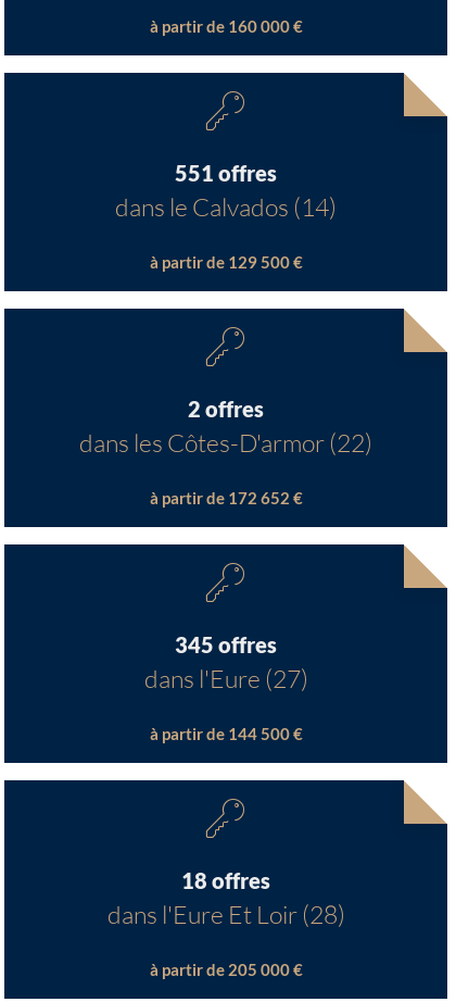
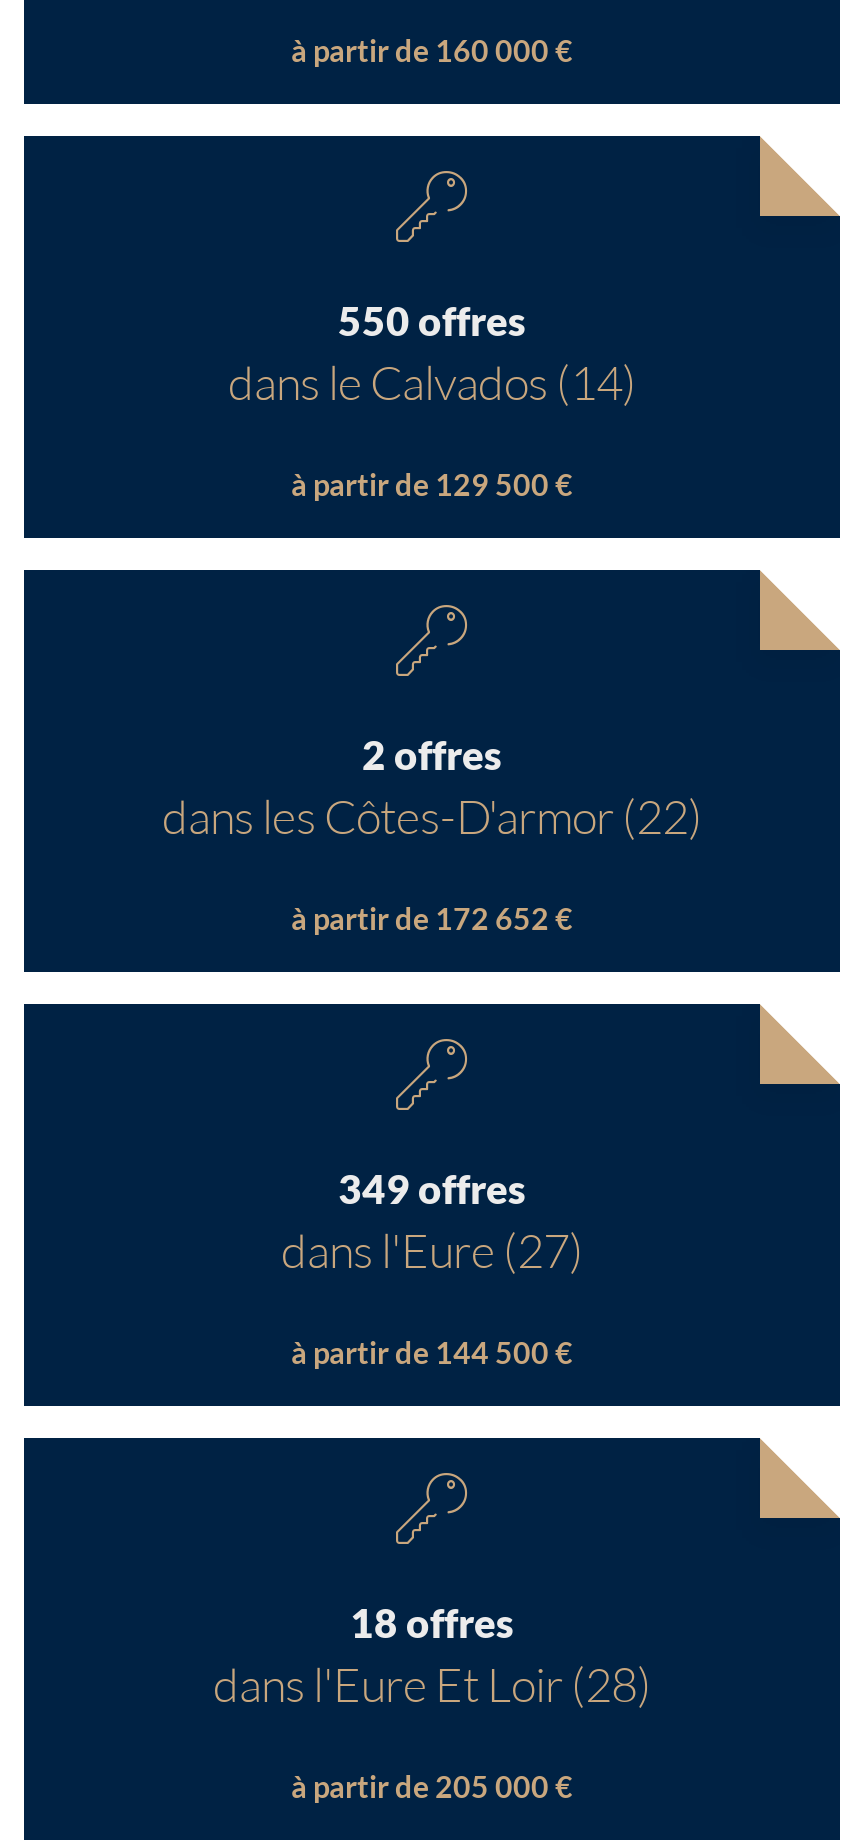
[175,159,277,185] 551 offres -> [338,295,526,343] 550 offres
[175,631,277,657] 345 offres -> [338,1163,526,1211] 349 offres

